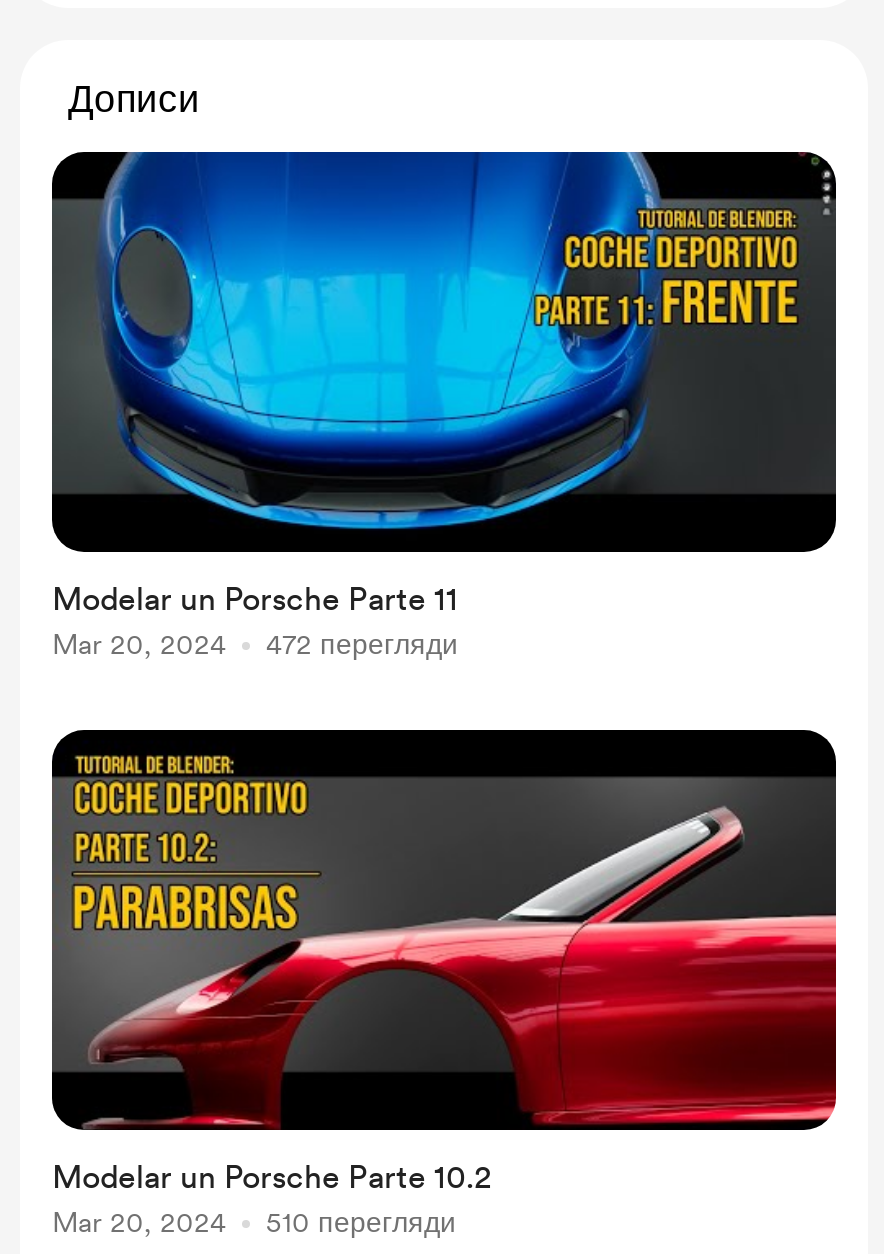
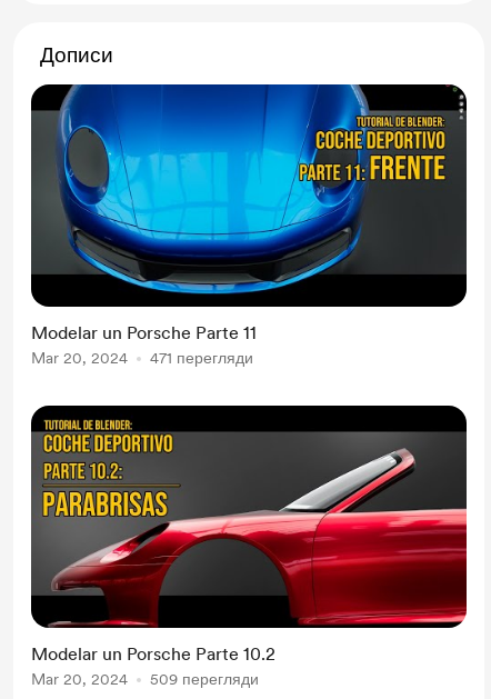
[52,628,458,660] Mar 20, 2024 472 перегляди -> [31,349,253,367] Mar 20, 2024 471 перегляди
[52,1206,456,1238] Mar 20, 2024 510 перегляди -> [31,670,259,688] Mar 20, 2024 509 перегляди

